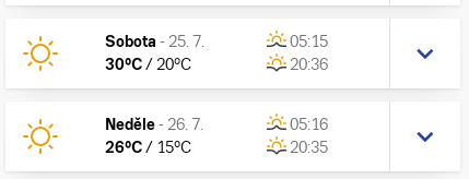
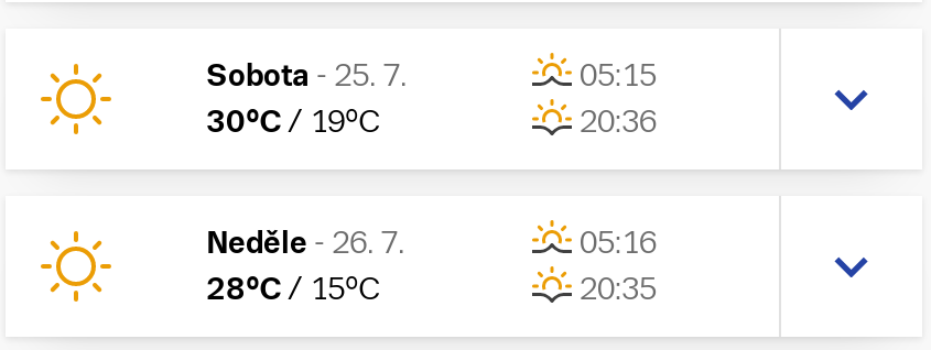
[105,56,191,73] 30°C / 20°C -> [206,103,380,139] 30°C / 19°C
[105,139,191,156] 26°C / 15°C -> [206,271,380,306] 28°C / 15°C

